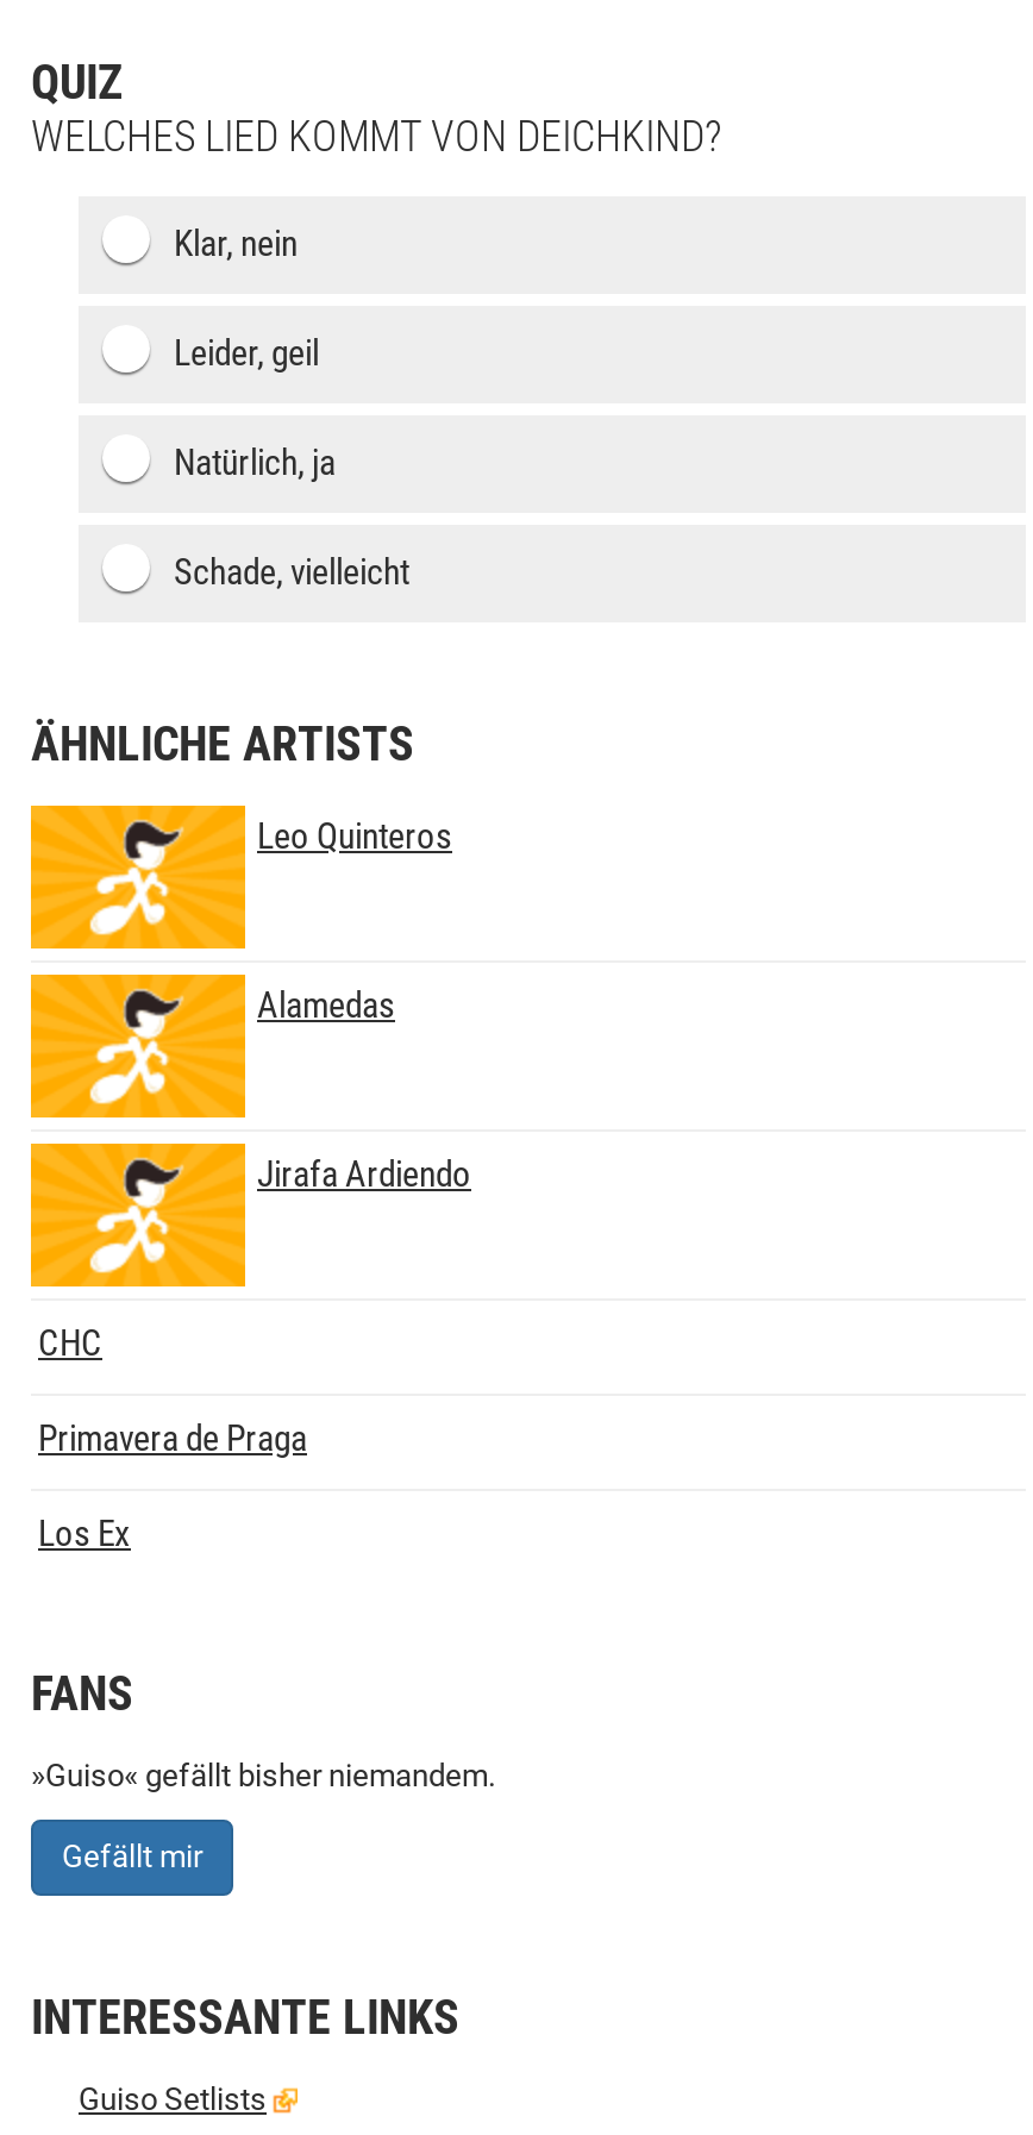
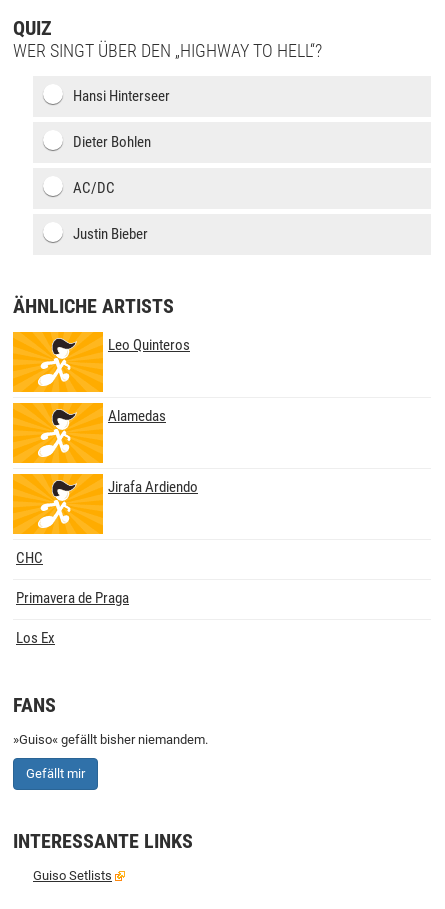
[31,111,721,161] WELCHES LIED KOMMT VON DEICHKIND? -> [13,40,322,61] WER SINGT ÜBER DEN „HIGHWAY TO HELL“?
[174,223,298,265] Klar, nein -> [73,87,170,105] Hansi Hinterseer
[174,332,319,375] Leider, geil -> [73,133,151,151] Dieter Bohlen
[174,442,336,484] Natürlich, ja -> [73,179,115,197] AC/DC
[174,551,409,594] Schade, vielleicht -> [73,225,148,243] Justin Bieber

